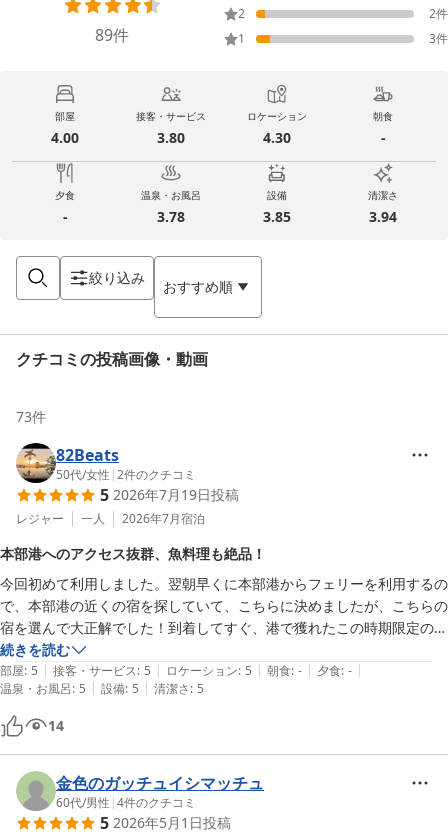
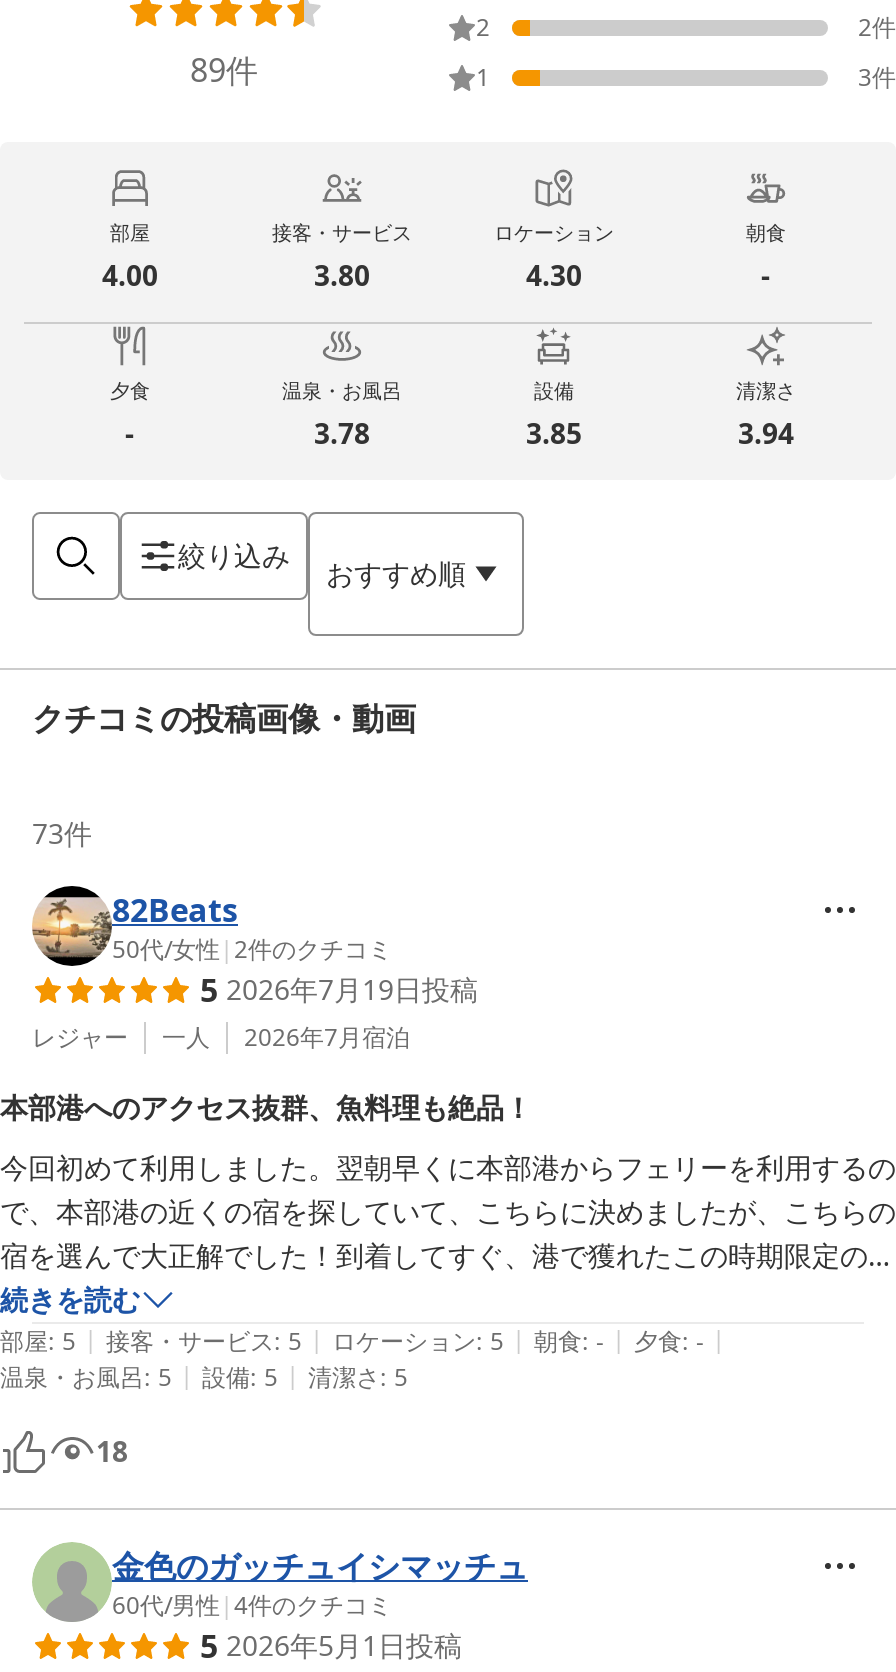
[48,716,64,735] 14 -> [96,1432,128,1470] 18

